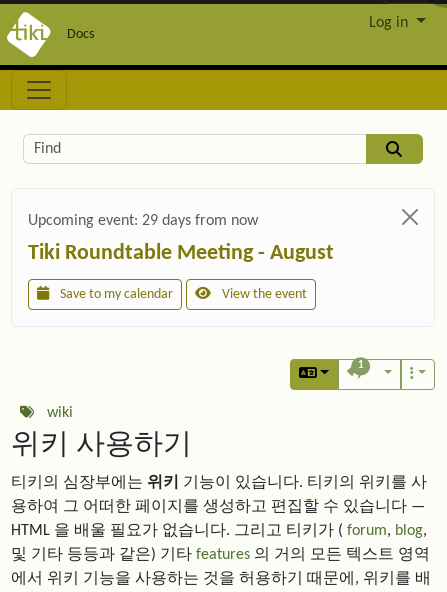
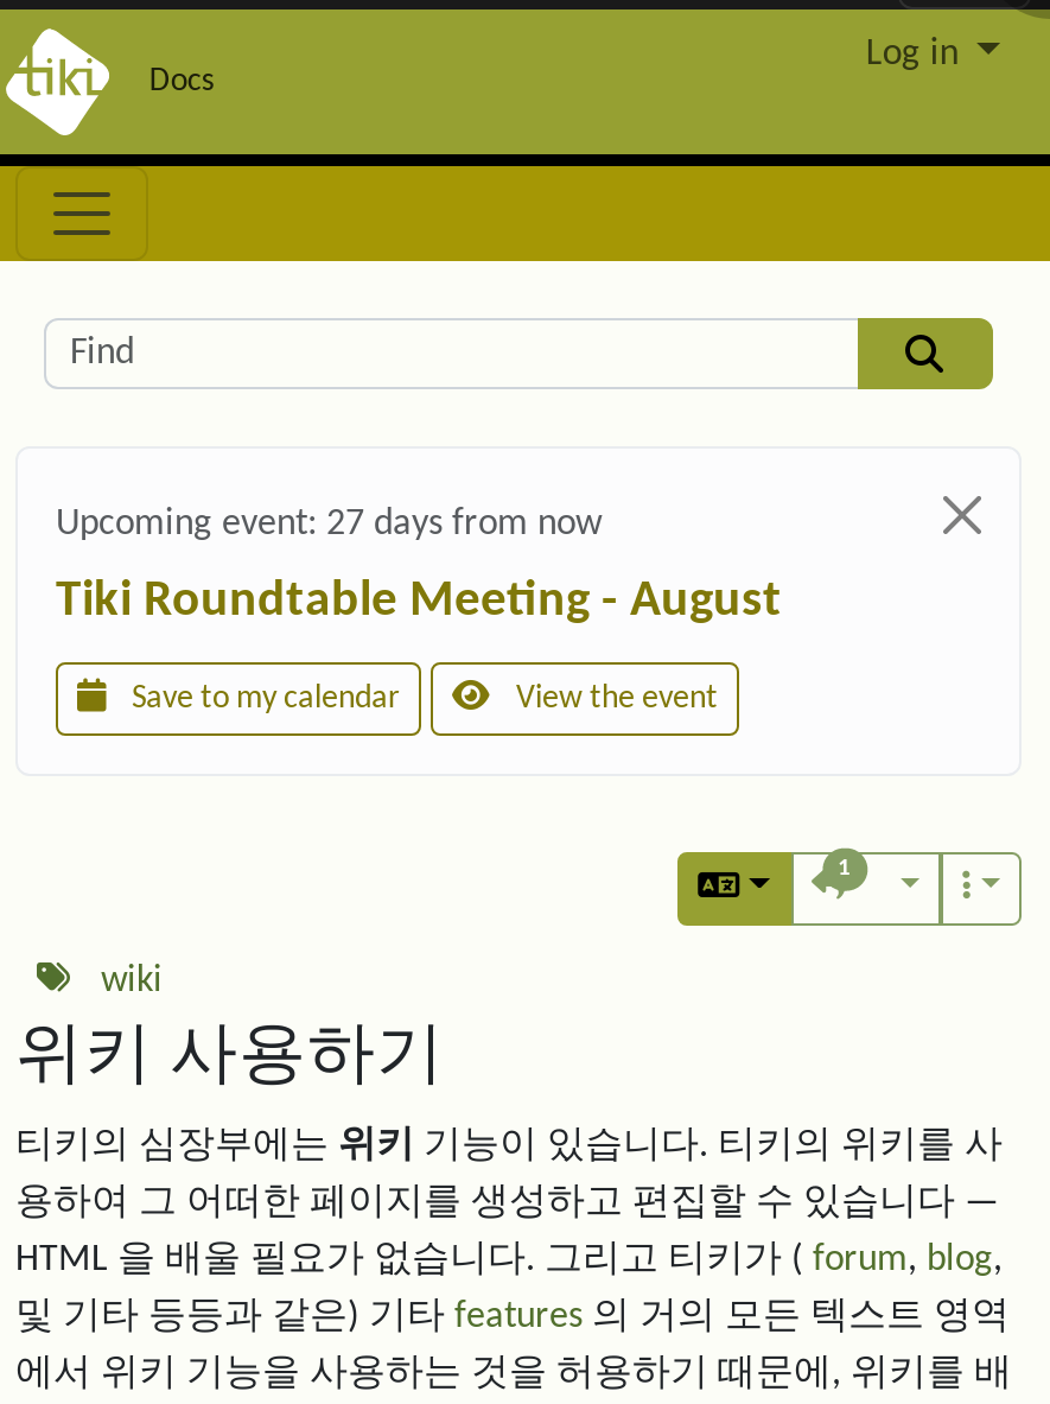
[28,213,258,229] Upcoming event: 29 days from now -> [56,506,602,544] Upcoming event: 27 days from now

